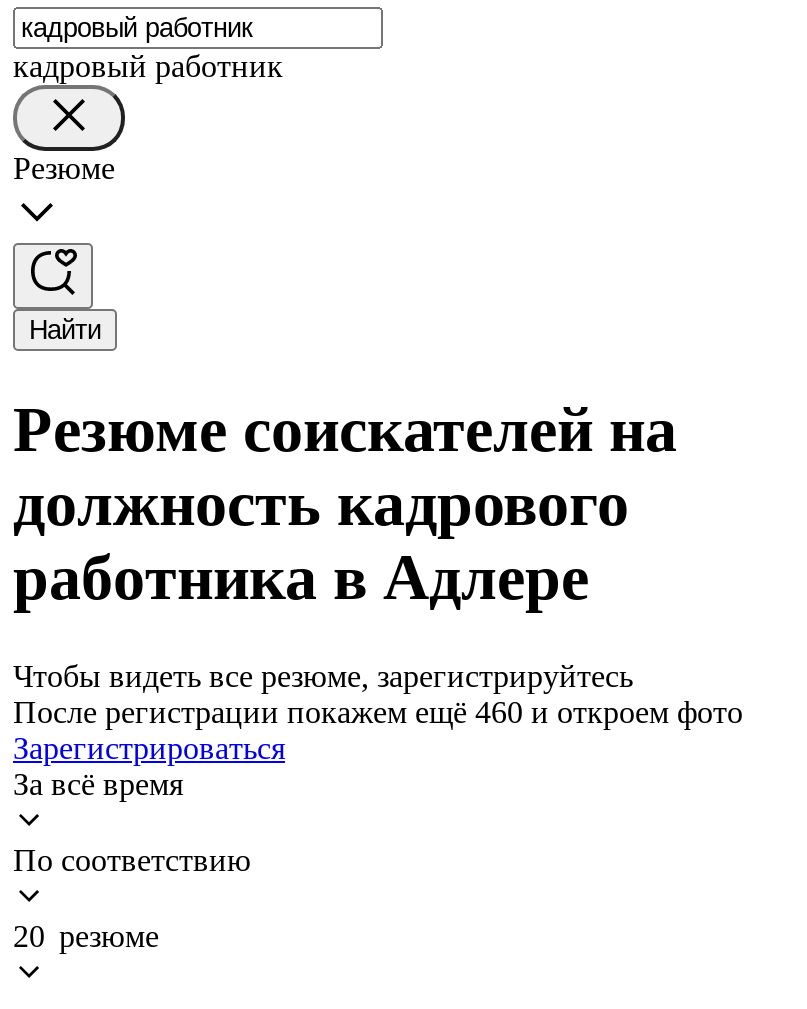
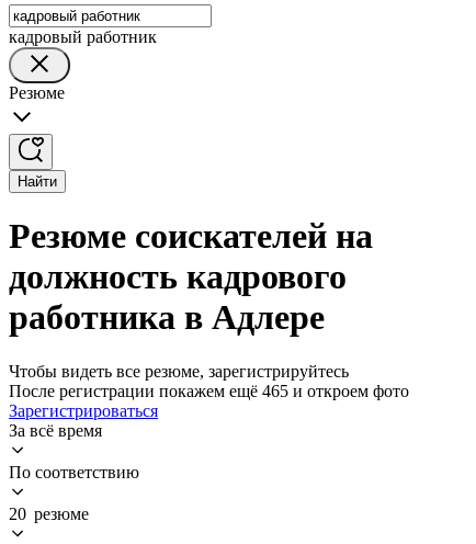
[13,695,743,729] После регистрации покажем ещё 460 и откроем фото -> [9,382,409,400] После регистрации покажем ещё 465 и откроем фото

